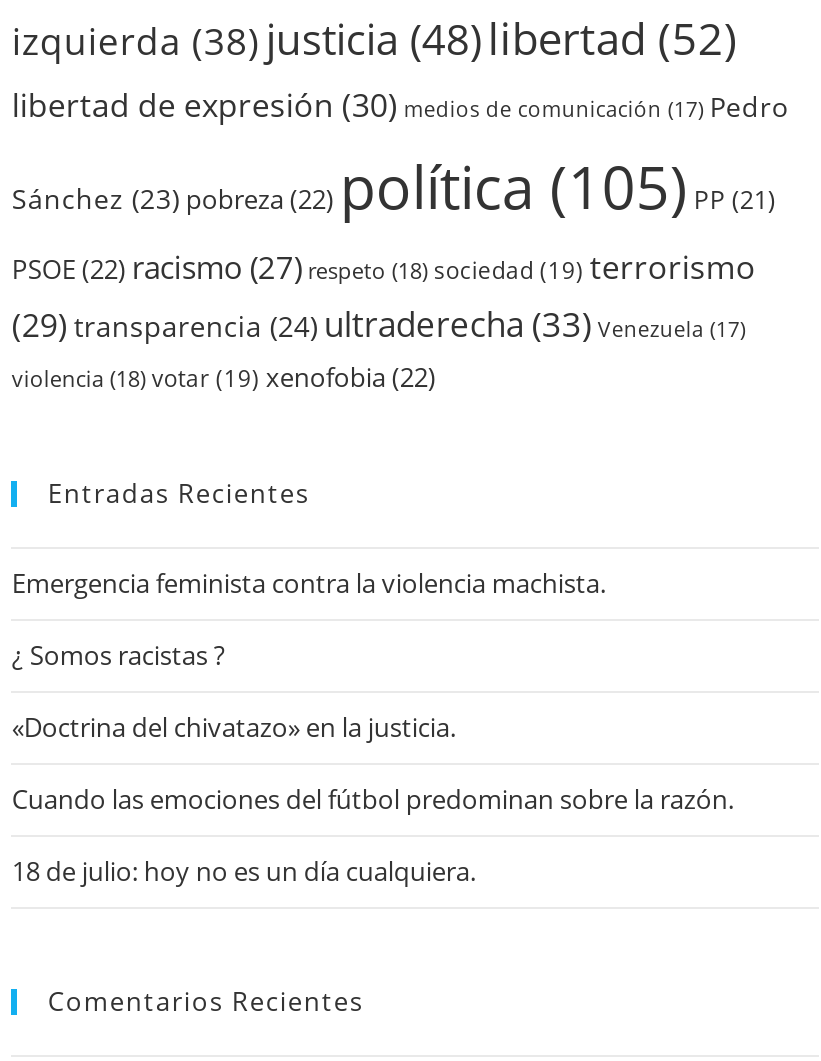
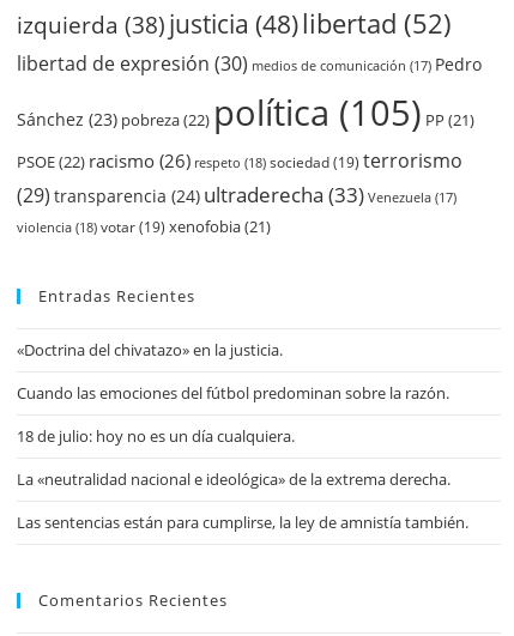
[12,246,756,290] PSOE (22) racismo (27) respeto (18) sociedad (19) terrorismo -> [17,147,463,174] PSOE (22) racismo (26) respeto (18) sociedad (19) terrorismo
[12,360,436,396] violencia (18) votar (19) xenofobia (22) -> [17,217,271,237] violencia (18) votar (19) xenofobia (21)
[12,566,606,674] Emergencia feminista contra la violencia machista. | ¿ Somos racistas ? -> none
moved [12,710,734,890] -> [17,339,450,447]: «Doctrina del chivatazo» en la justicia. | Cuando las emociones del fútbol predominan sobre la razón. | 18 de julio: hoy no es un día cualquiera.
none -> [17,468,469,533] La «neutralidad nacional e ideológica» de la extrema derecha. | Las sentencias están para cumplirse, la ley de amnistía también.

